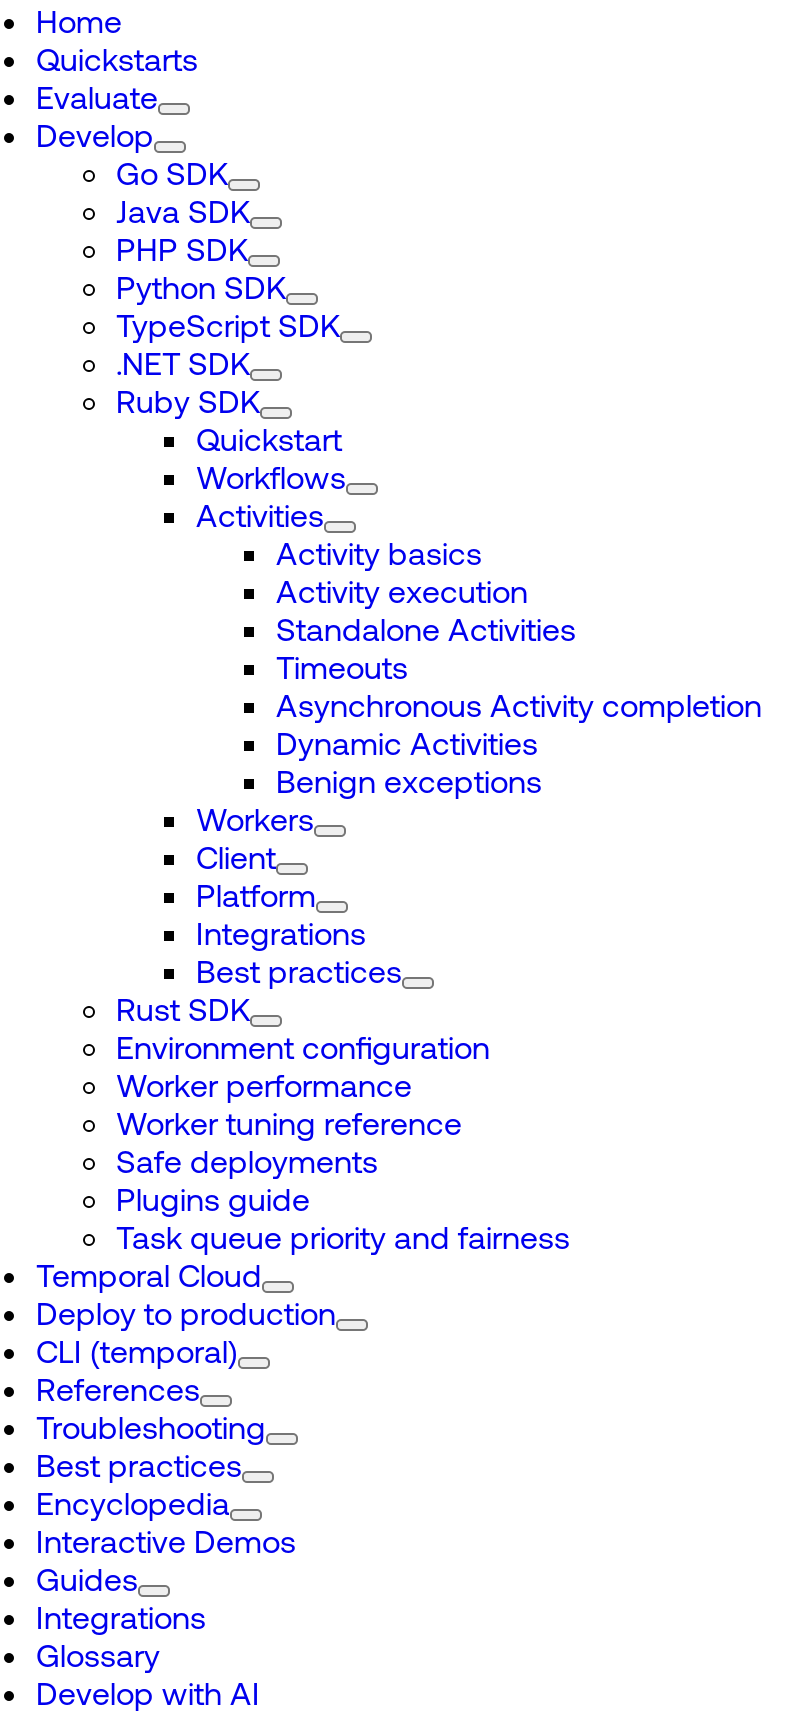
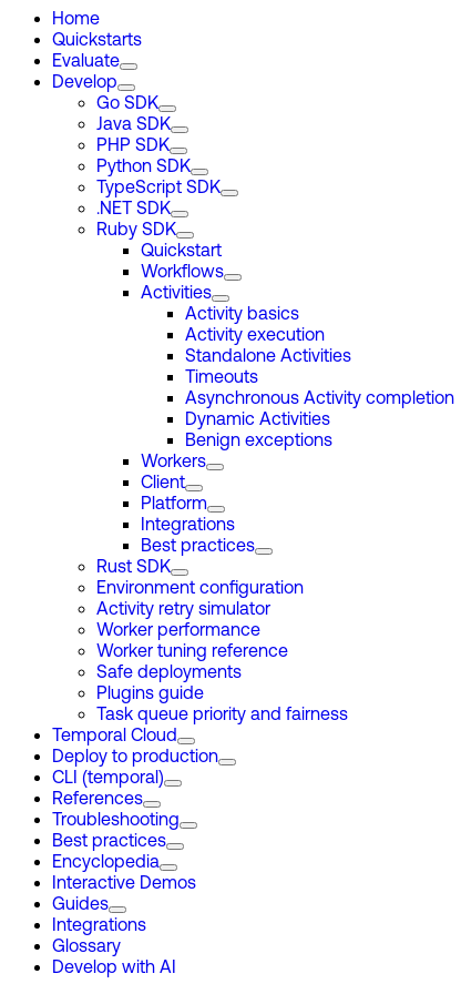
none -> [96,601,270,619] Activity retry simulator

